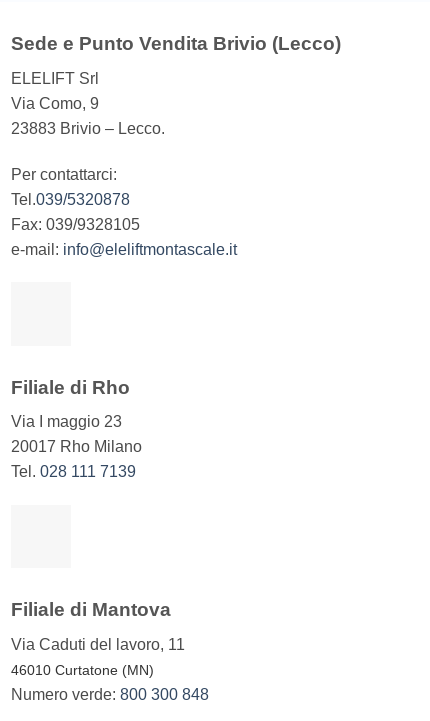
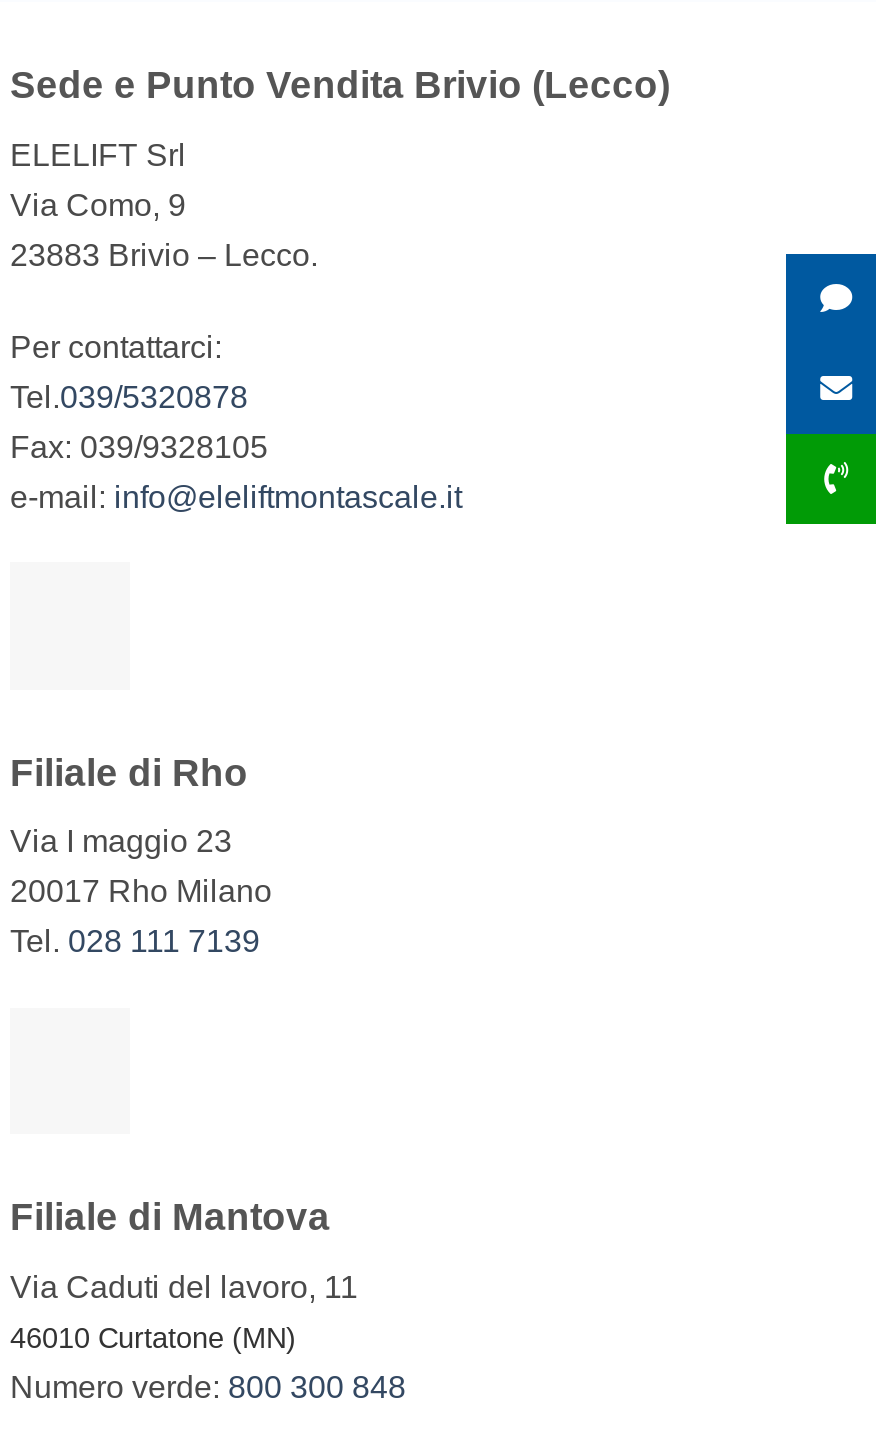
none -> [784,252,870,526] [image]

